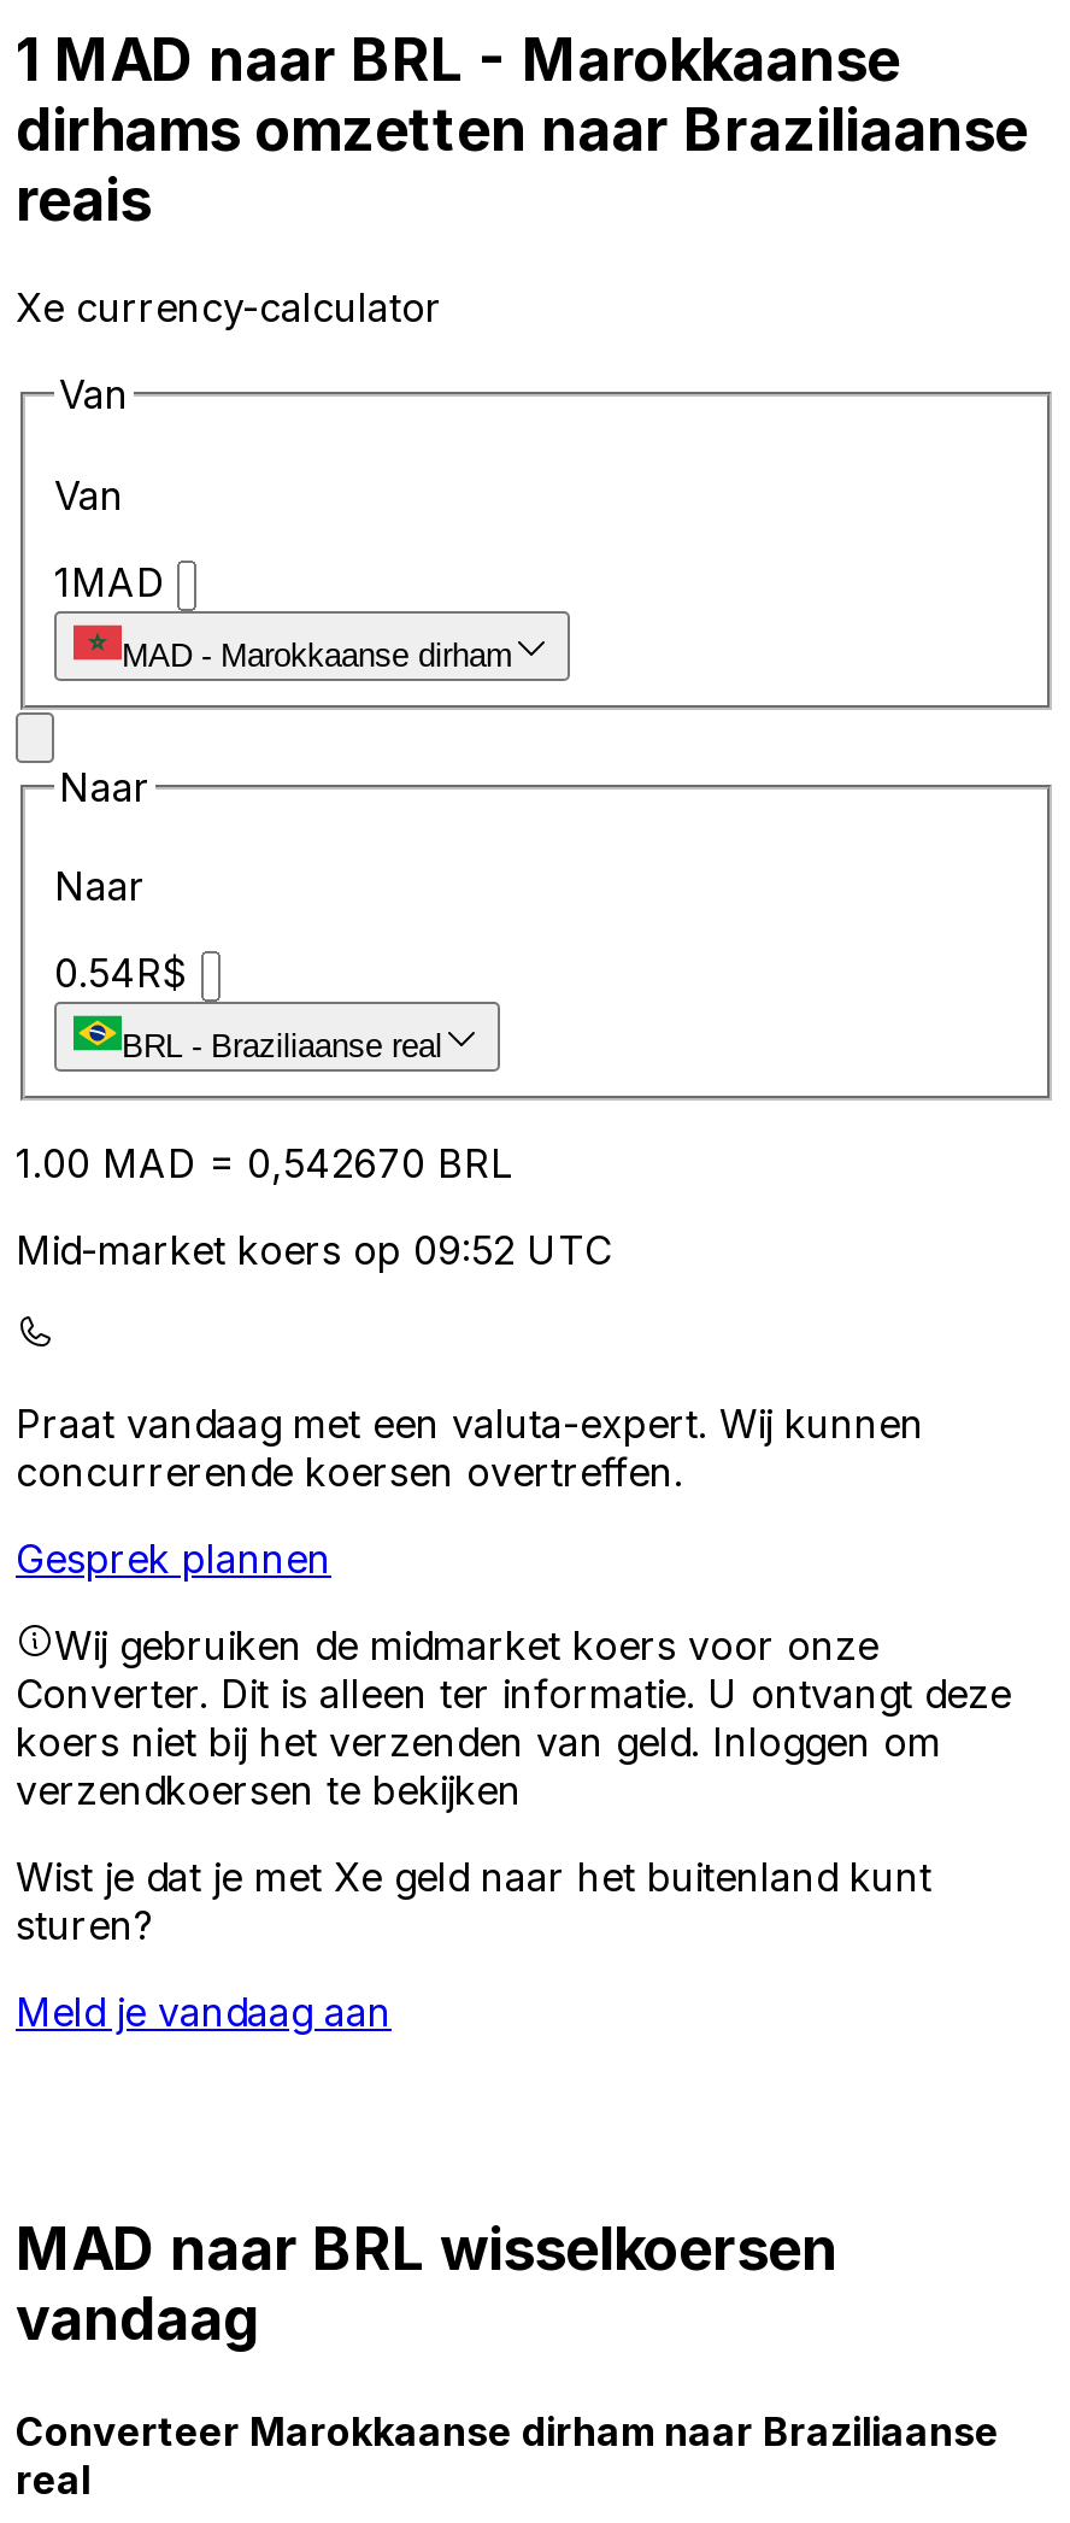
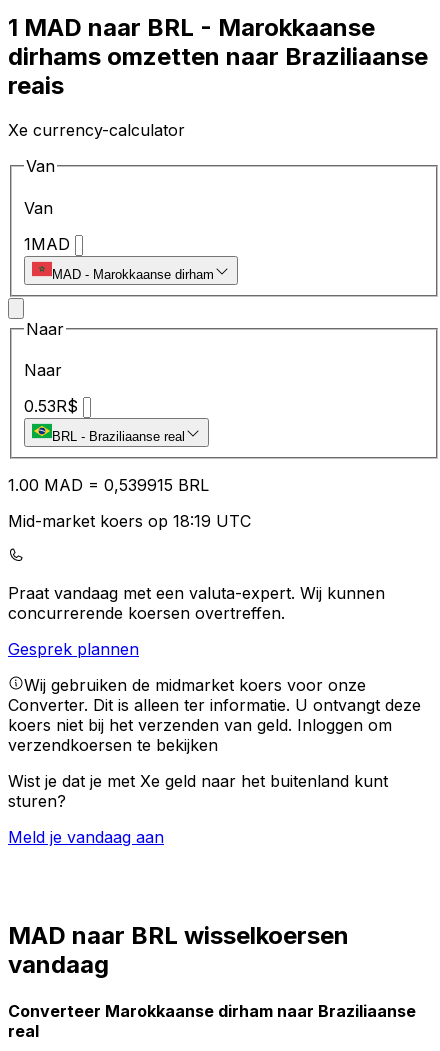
[54,950,201,998] 0.54R$ -> [24,396,83,416] 0.53R$
[16,1140,512,1188] 1.00 MAD = 0,542670 BRL -> [8,475,209,495] 1.00 MAD = 0,539915 BRL
[16,1227,611,1275] Mid-market koers op 09:52 UTC -> [8,511,251,531] Mid-market koers op 18:19 UTC

